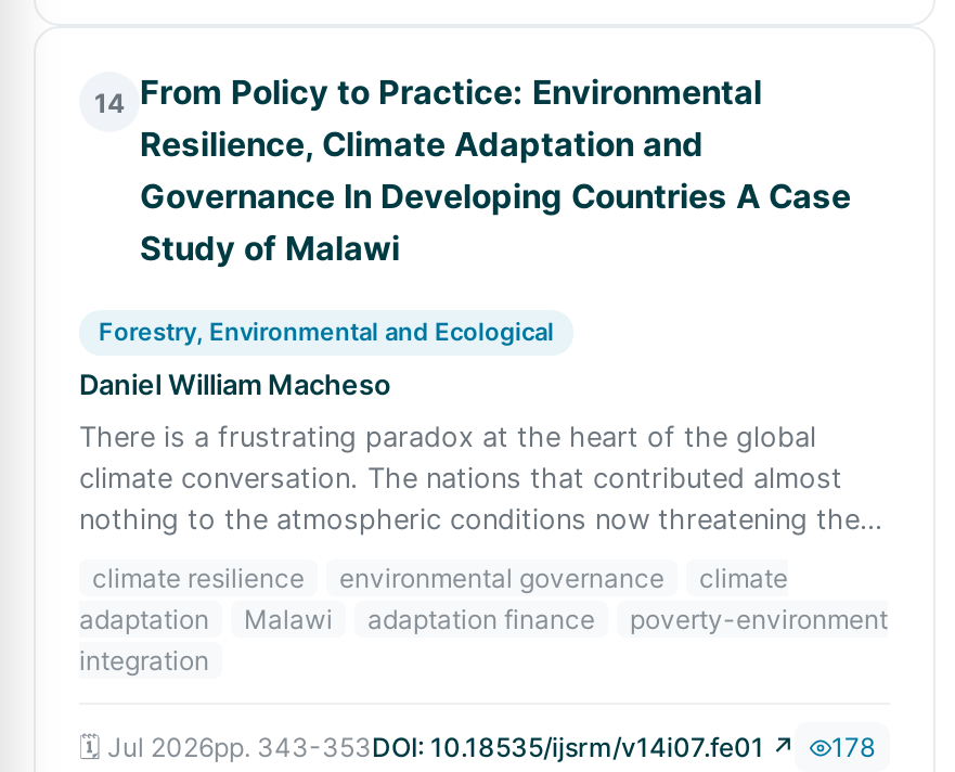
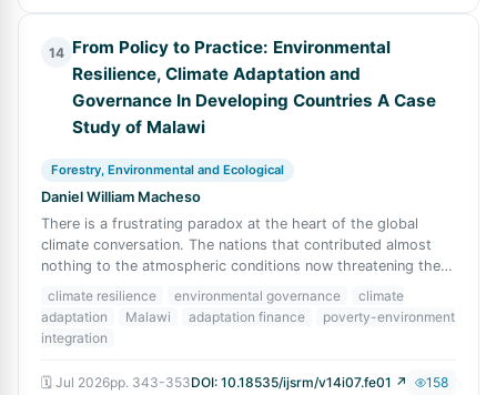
[831,731,875,763] 178 -> [426,374,448,391] 158

